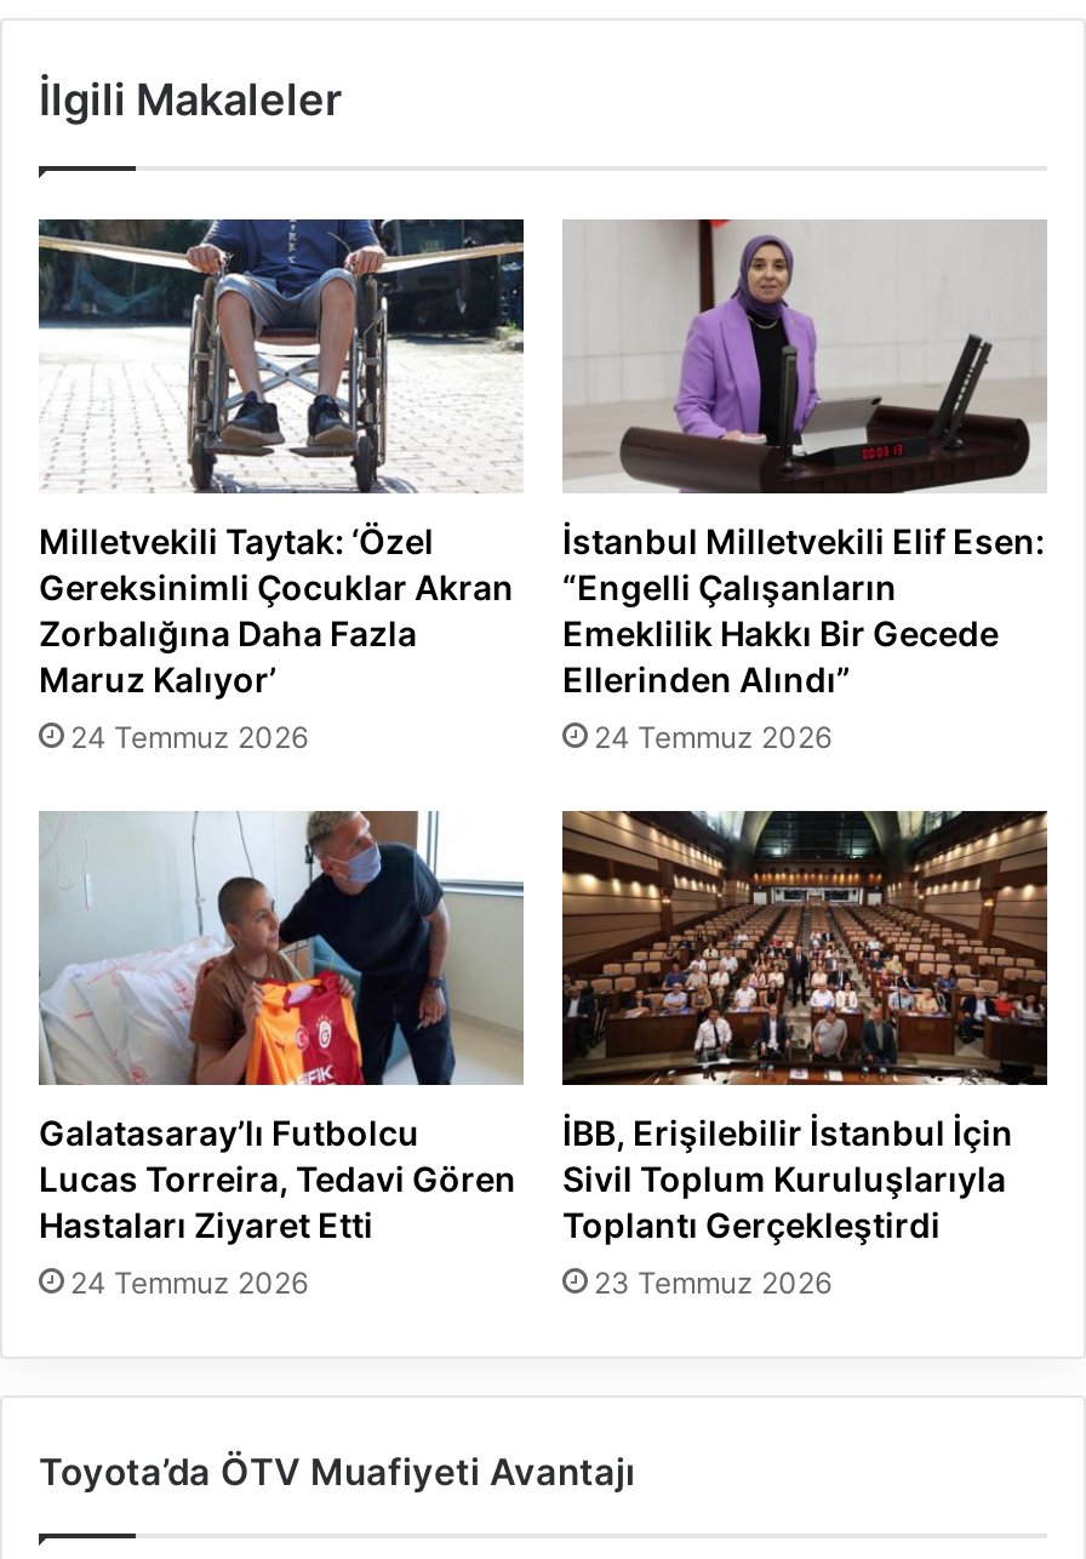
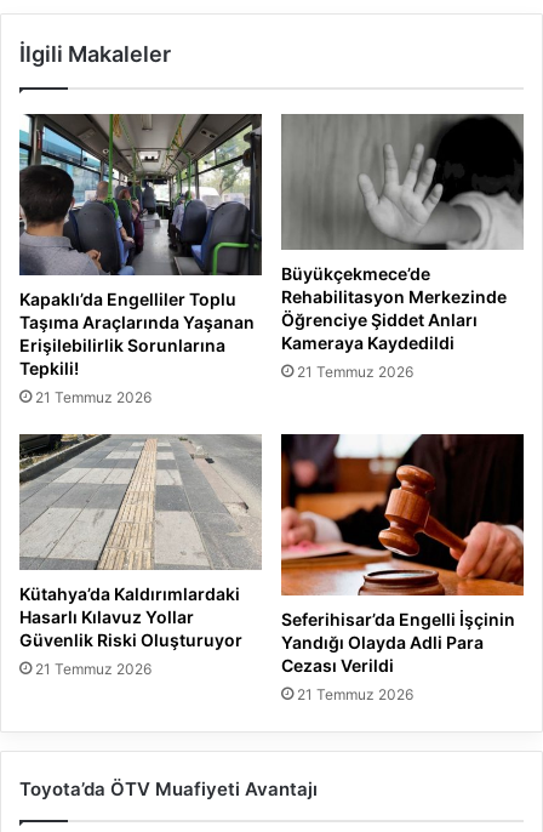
[39,217,524,700] [image] | Milletvekili Taytak: ‘Özel | Gereksinimli Çocuklar Akran | Zorbalığına Daha Fazla | Maruz Kalıyor’ -> [18,114,263,378] [image] | Kapaklı’da Engelliler Toplu | Taşıma Araçlarında Yaşanan | Erişilebilirlik Sorunlarına | Tepkili!
[562,217,1045,700] [image] | İstanbul Milletvekili Elif Esen: | “Engelli Çalışanların | Emeklilik Hakkı Bir Gecede | Ellerinden Alındı” -> [281,113,525,353] [image] | Büyükçekmece’de | Rehabilitasyon Merkezinde | Öğrenciye Şiddet Anları | Kameraya Kaydedildi
[70,720,308,756] 24 Temmuz 2026 -> [35,388,152,406] 21 Temmuz 2026
[594,720,831,756] 24 Temmuz 2026 -> [297,363,413,381] 21 Temmuz 2026
[39,809,524,1246] [image] | Galatasaray’lı Futbolcu | Lucas Torreira, Tedavi Gören | Hastaları Ziyaret Etti -> [19,433,262,651] [image] | Kütahya’da Kaldırımlardaki | Hasarlı Kılavuz Yollar | Güvenlik Riski Oluşturuyor
[560,809,1050,1087] [image] -> [280,433,525,551] [image]
[562,1112,1013,1246] İBB, Erişilebilir İstanbul İçin | Sivil Toplum Kuruluşlarıyla | Toplantı Gerçekleştirdi -> [281,609,515,675] Seferihisar’da Engelli İşçinin | Yandığı Olayda Adli Para | Cezası Verildi
[70,1265,308,1301] 24 Temmuz 2026 -> [35,660,152,679] 21 Temmuz 2026
[594,1265,831,1301] 23 Temmuz 2026 -> [297,685,413,703] 21 Temmuz 2026

